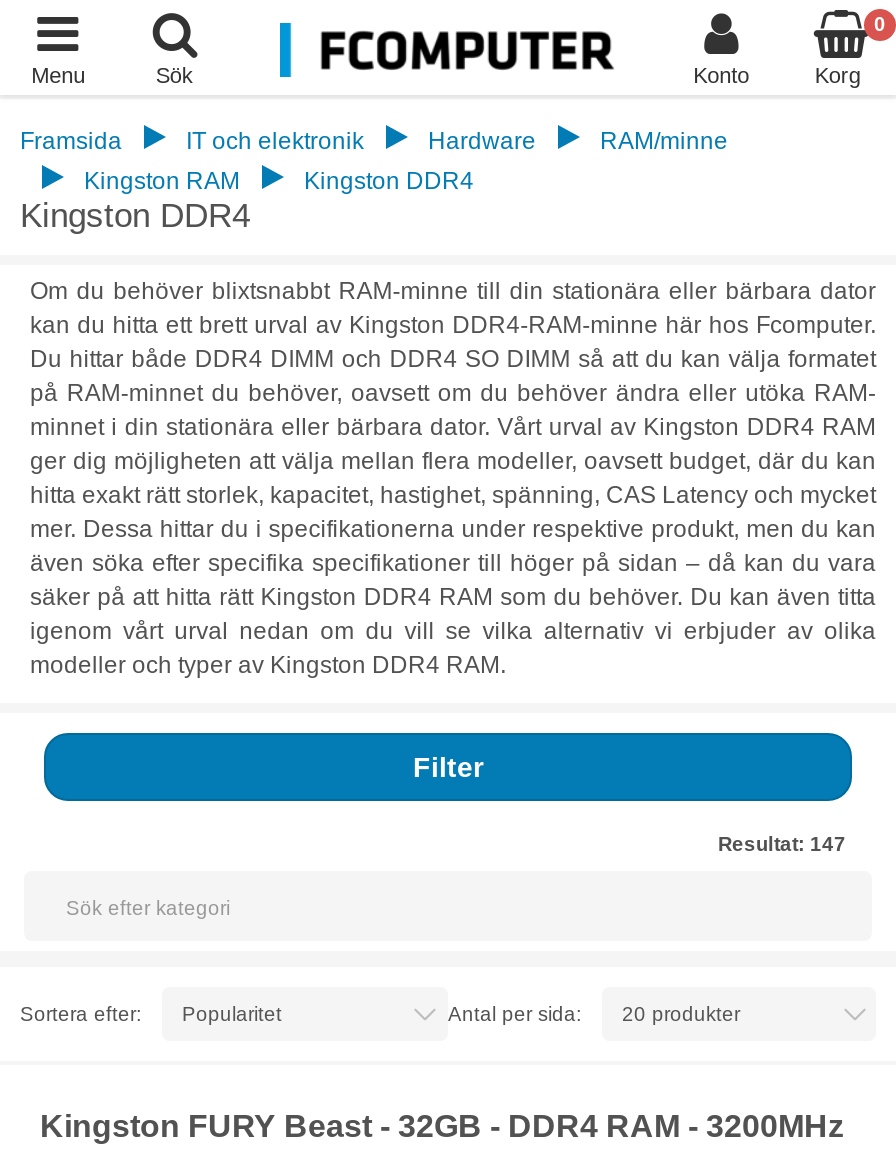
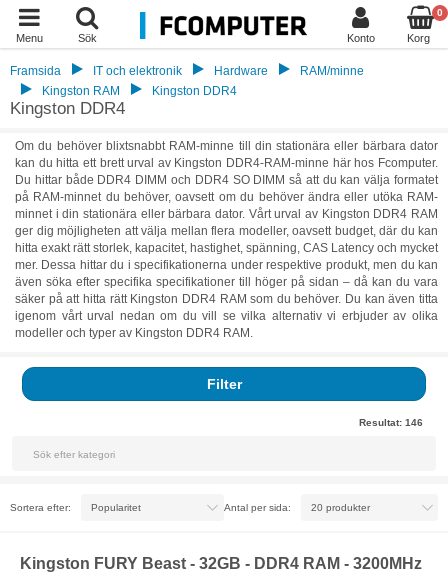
[718,833,846,855] Resultat: 147 -> [359,417,423,428] Resultat: 146

